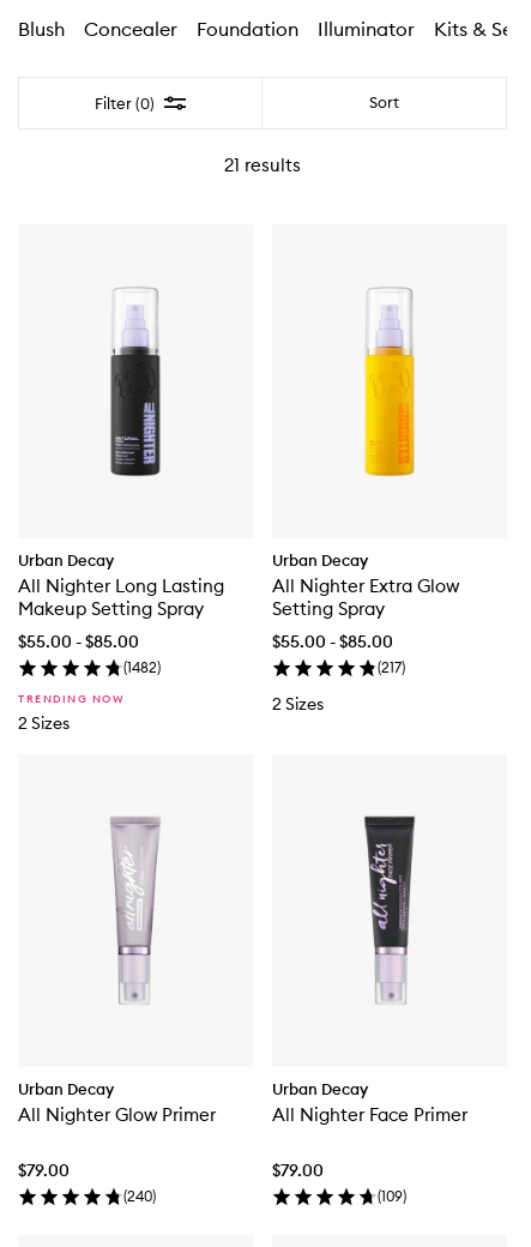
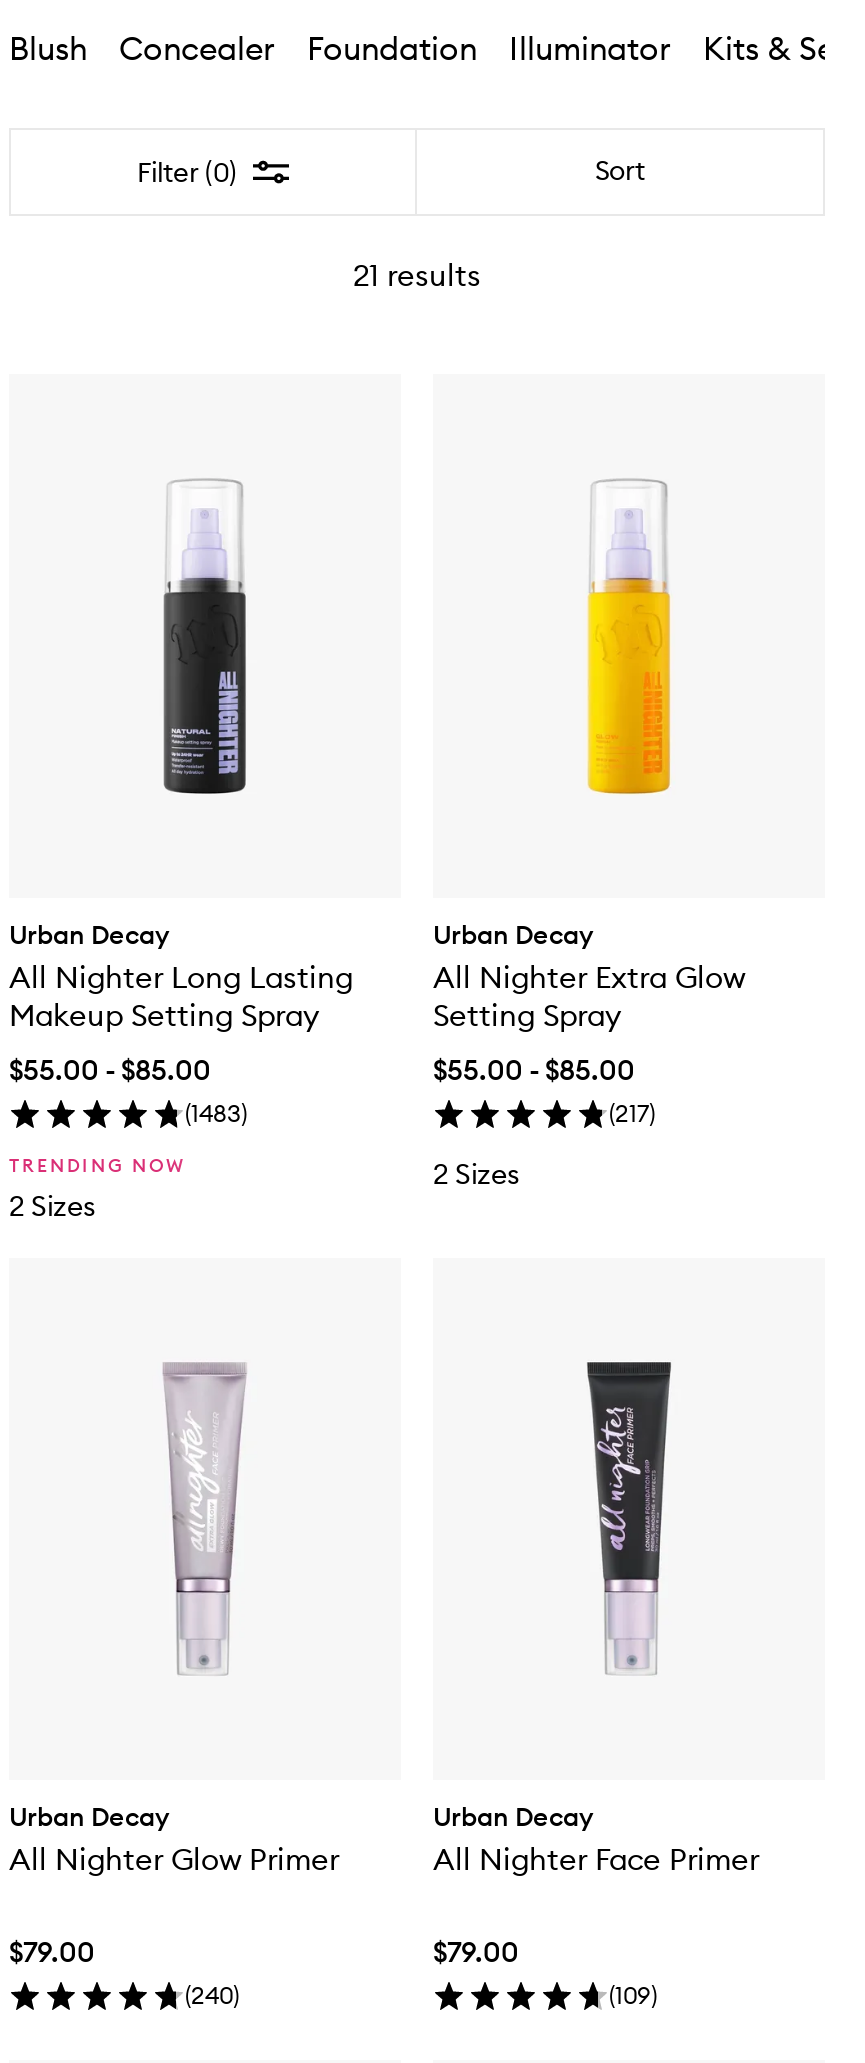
[123,658,161,676] (1482) -> [185,1097,247,1127] (1483)

